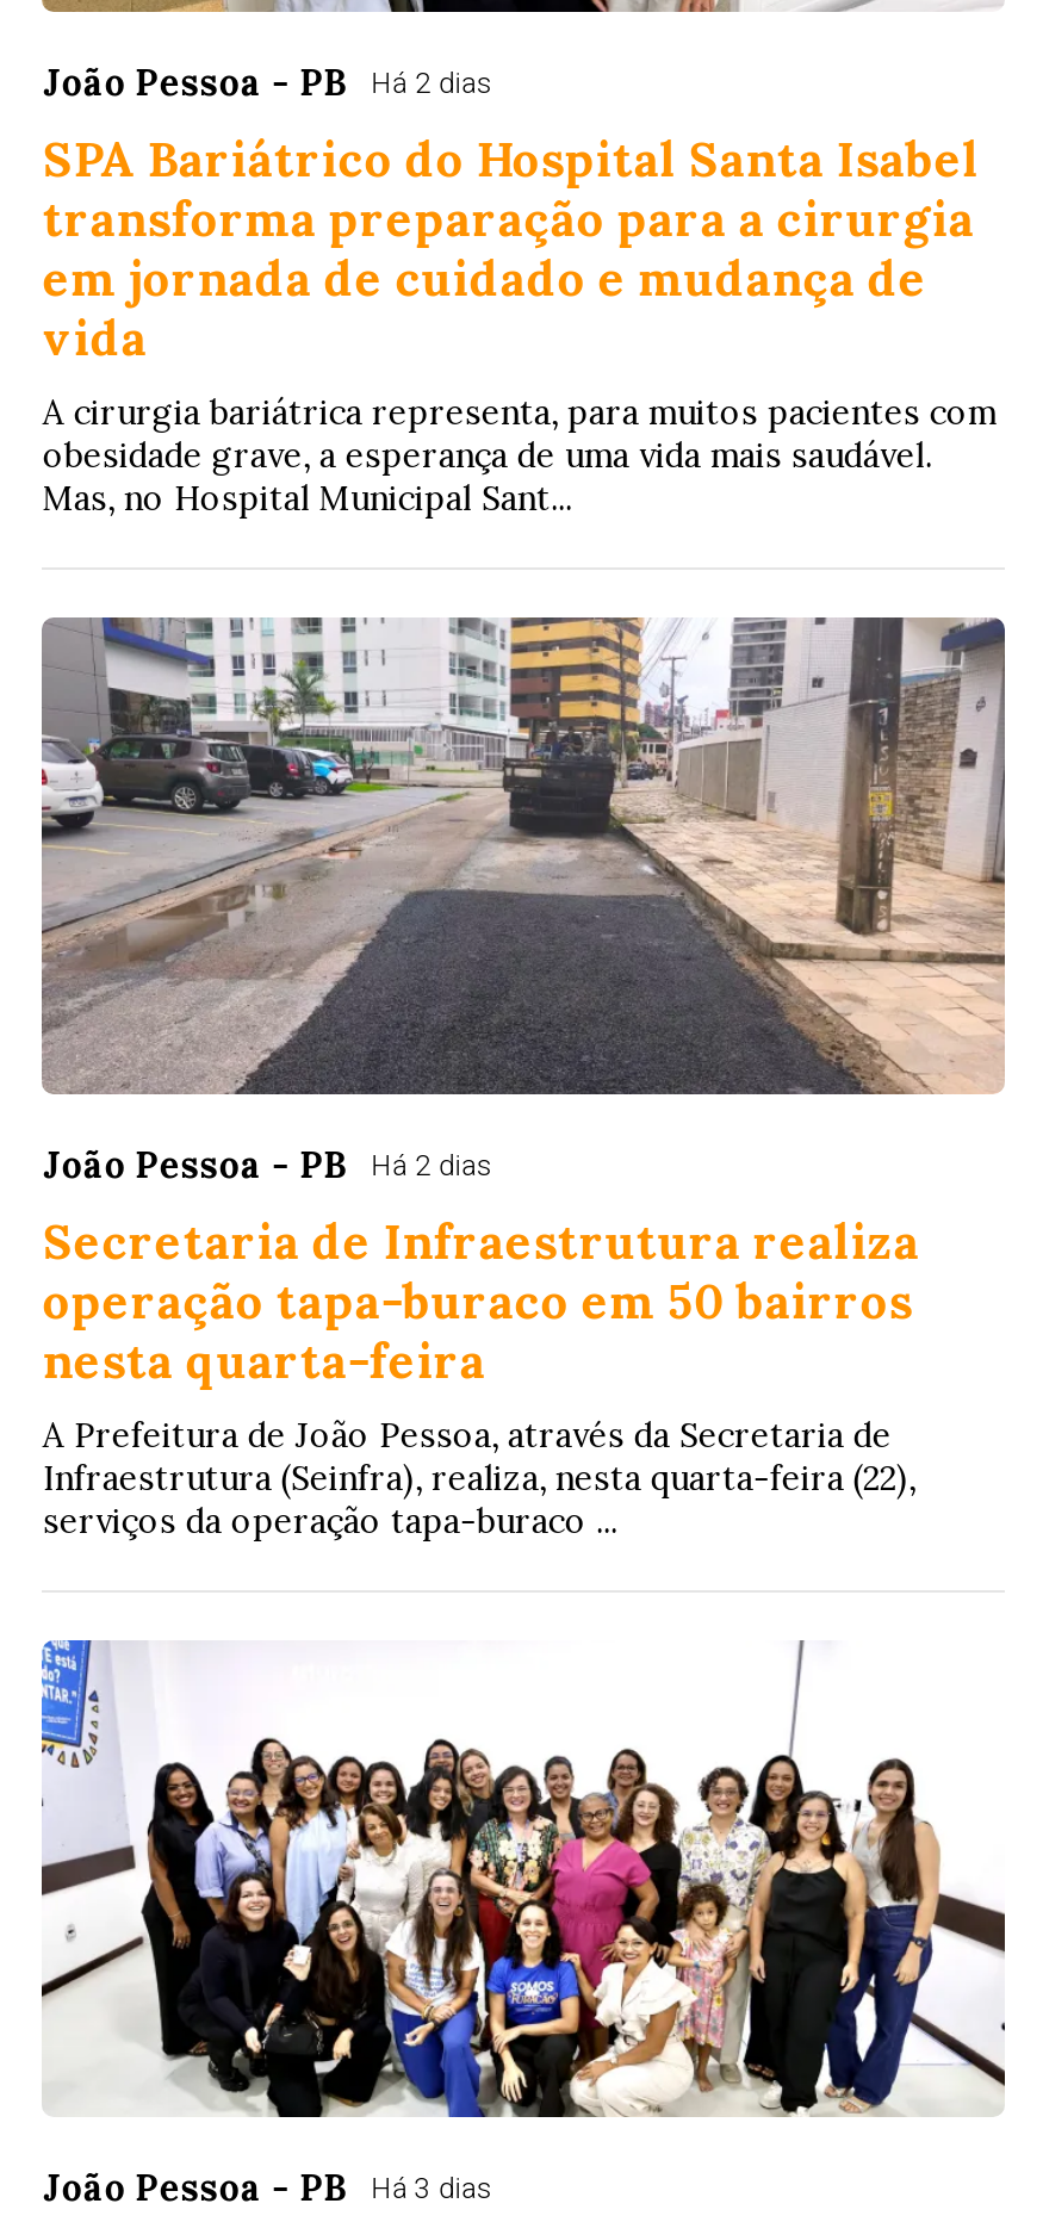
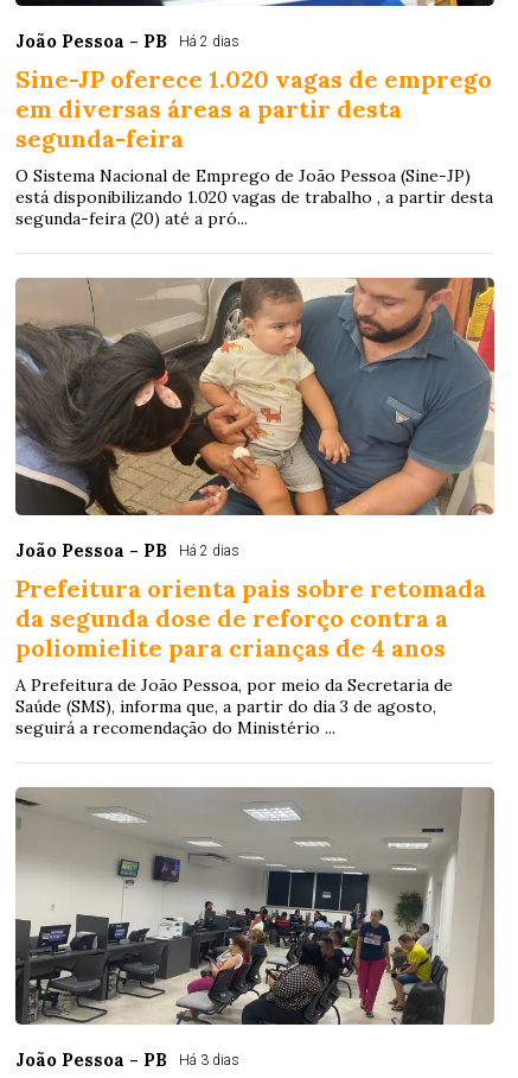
[43,129,996,520] SPA Bariátrico do Hospital Santa Isabel | transforma preparação para a cirurgia | em jornada de cuidado e mudança de | vida | A cirurgia bariátrica representa, para muitos pacientes com | obesidade grave, a esperança de uma vida mais saudável. | Mas, no Hospital Municipal Sant... -> [16,64,494,229] Sine-JP oferece 1.020 vagas de emprego | em diversas áreas a partir desta | segunda-feira | O Sistema Nacional de Emprego de João Pessoa (Sine-JP) | está disponibilizando 1.020 vagas de trabalho , a partir desta | segunda-feira (20) até a pró...
[42,615,1007,1097] [image] -> [15,277,495,516] [image]
[43,1211,920,1543] Secretaria de Infraestrutura realiza | operação tapa-buraco em 50 bairros | nesta quarta-feira | A Prefeitura de João Pessoa, através da Secretaria de | Infraestrutura (Seinfra), realiza, nesta quarta-feira (22), | serviços da operação tapa-buraco ... -> [16,573,486,738] Prefeitura orienta pais sobre retomada | da segunda dose de reforço contra a | poliomielite para crianças de 4 anos | A Prefeitura de João Pessoa, por meio da Secretaria de | Saúde (SMS), informa que, a partir do dia 3 de agosto, | seguirá a recomendação do Ministério ...
[39,1638,1005,2119] [image] -> [14,786,495,1026] [image]

